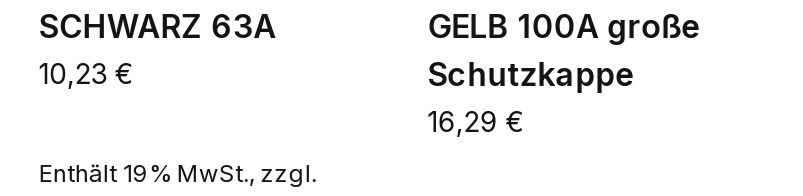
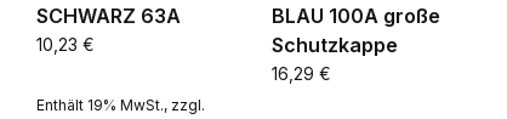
[427,6,701,46] GELB 100A große -> [272,3,441,28] BLAU 100A große

